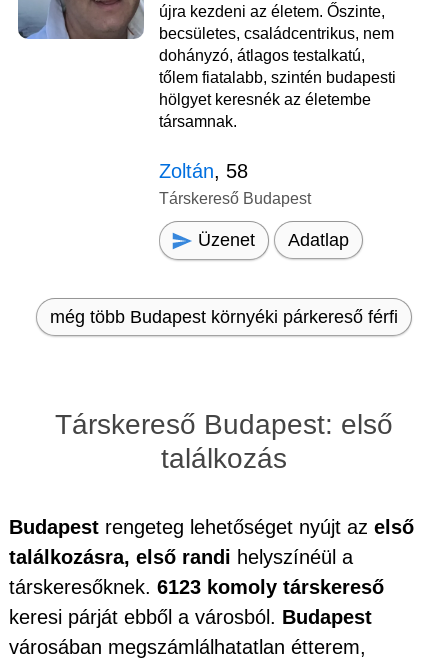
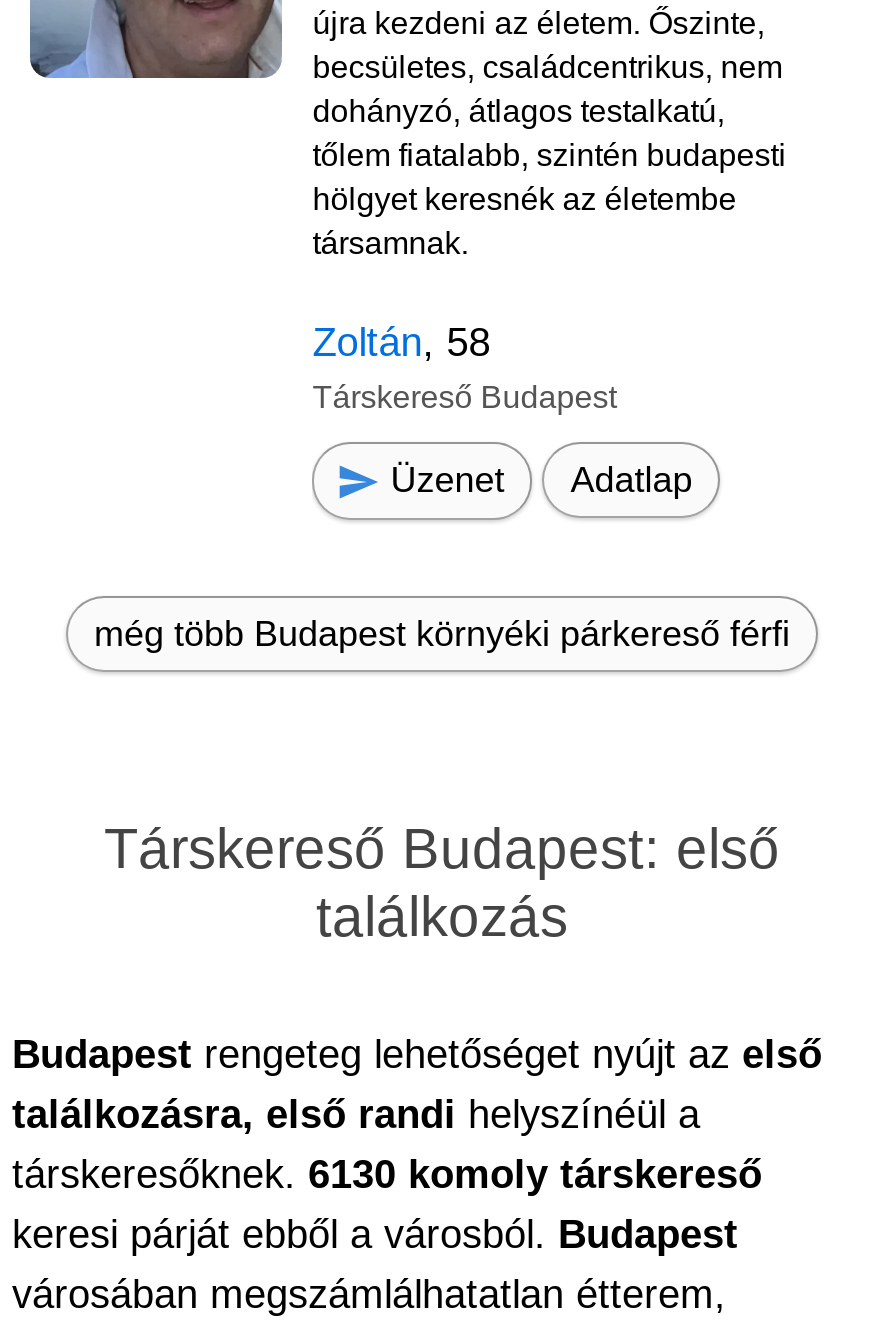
[9,576,384,598] társkeresőknek. 6123 komoly társkereső -> [12,1152,762,1196] társkeresőknek. 6130 komoly társkereső

